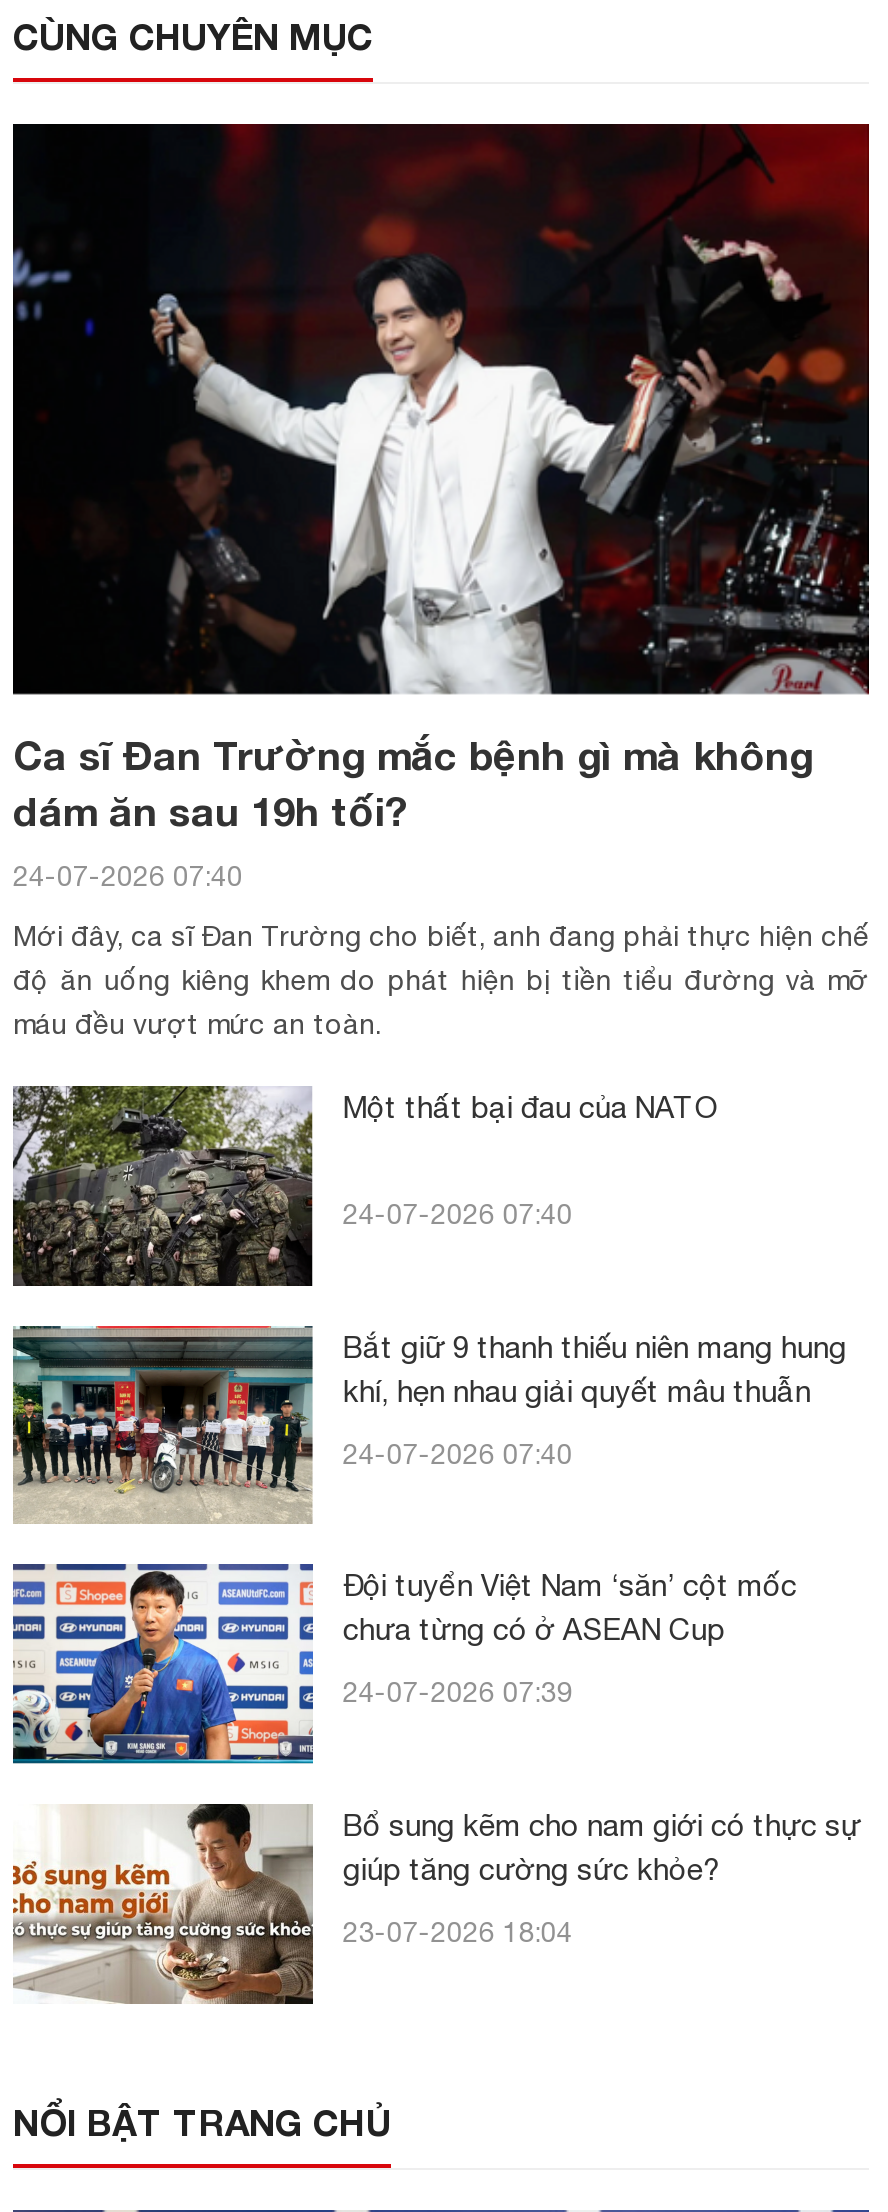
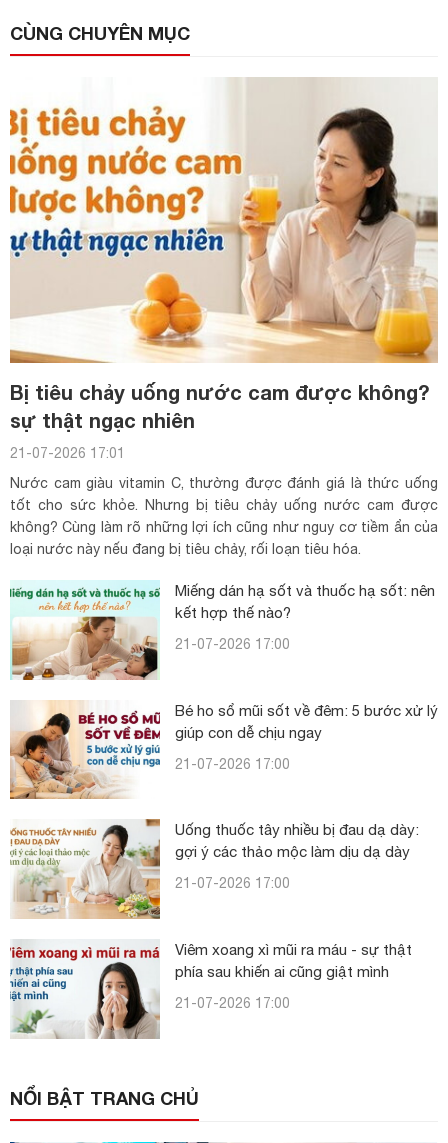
[11,122,871,833] [image] | Ca sĩ Đan Trường mắc bệnh gì mà không | dám ăn sau 19h tối? -> [9,77,439,432] [image] | Bị tiêu chảy uống nước cam được không? | sự thật ngạc nhiên
[13,859,243,891] 24-07-2026 07:40 -> [10,445,125,461] 21-07-2026 17:01
[13,919,869,1039] Mới đây, ca sĩ Đan Trường cho biết, anh đang phải thực hiện chế | độ ăn uống kiêng khem do phát hiện bị tiền tiểu đường và mỡ | máu đều vượt mức an toàn. -> [10,475,438,557] Nước cam giàu vitamin C, thường được đánh giá là thức uống | tốt cho sức khỏe. Nhưng bị tiêu chảy uống nước cam được | không? Cùng làm rõ những lợi ích cũng như nguy cơ tiềm ẩn của | loại nước này nếu đang bị tiêu chảy, rối loạn tiêu hóa.
[11,1089,719,1288] [image] | Một thất bại đau của NATO -> [10,580,435,681] [image] | Miếng dán hạ sốt và thuốc hạ sốt: nên | kết hợp thế nào?
[343,1197,573,1229] 24-07-2026 07:40 -> [175,636,290,652] 21-07-2026 17:00
[11,1324,847,1524] [image] | Bắt giữ 9 thanh thiếu niên mang hung | khí, hẹn nhau giải quyết mâu thuẫn -> [10,700,438,799] [image] | Bé ho sổ mũi sốt về đêm: 5 bước xử lý | giúp con dễ chịu ngay
[343,1437,573,1469] 24-07-2026 07:40 -> [175,756,290,772] 21-07-2026 17:00
[11,1562,797,1766] [image] | Đội tuyển Việt Nam ‘săn’ cột mốc | chưa từng có ở ASEAN Cup -> [10,818,419,920] [image] | Uống thuốc tây nhiều bị đau dạ dày: | gợi ý các thảo mộc làm dịu dạ dày
[343,1677,573,1709] 24-07-2026 07:39 -> [175,875,290,891] 21-07-2026 17:00
[11,1802,861,2004] [image] | Bổ sung kẽm cho nam giới có thực sự | giúp tăng cường sức khỏe? -> [10,939,412,1039] [image] | Viêm xoang xì mũi ra máu - sự thật | phía sau khiến ai cũng giật mình
[343,1917,573,1949] 23-07-2026 18:04 -> [175,995,290,1011] 21-07-2026 17:00

